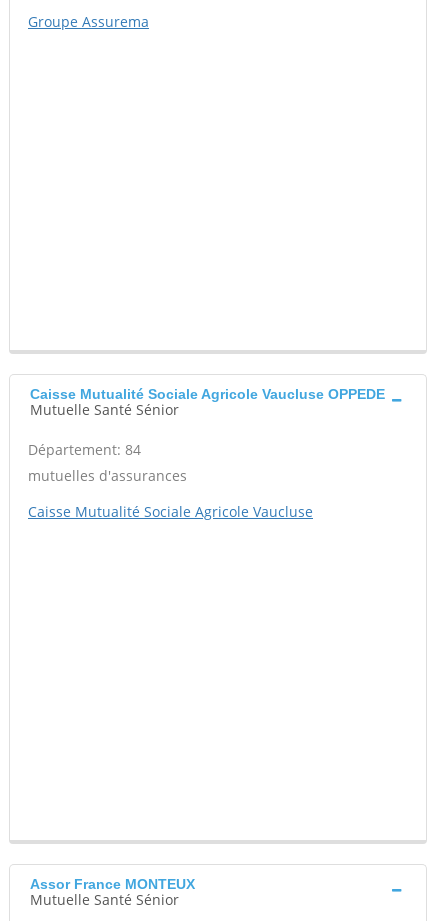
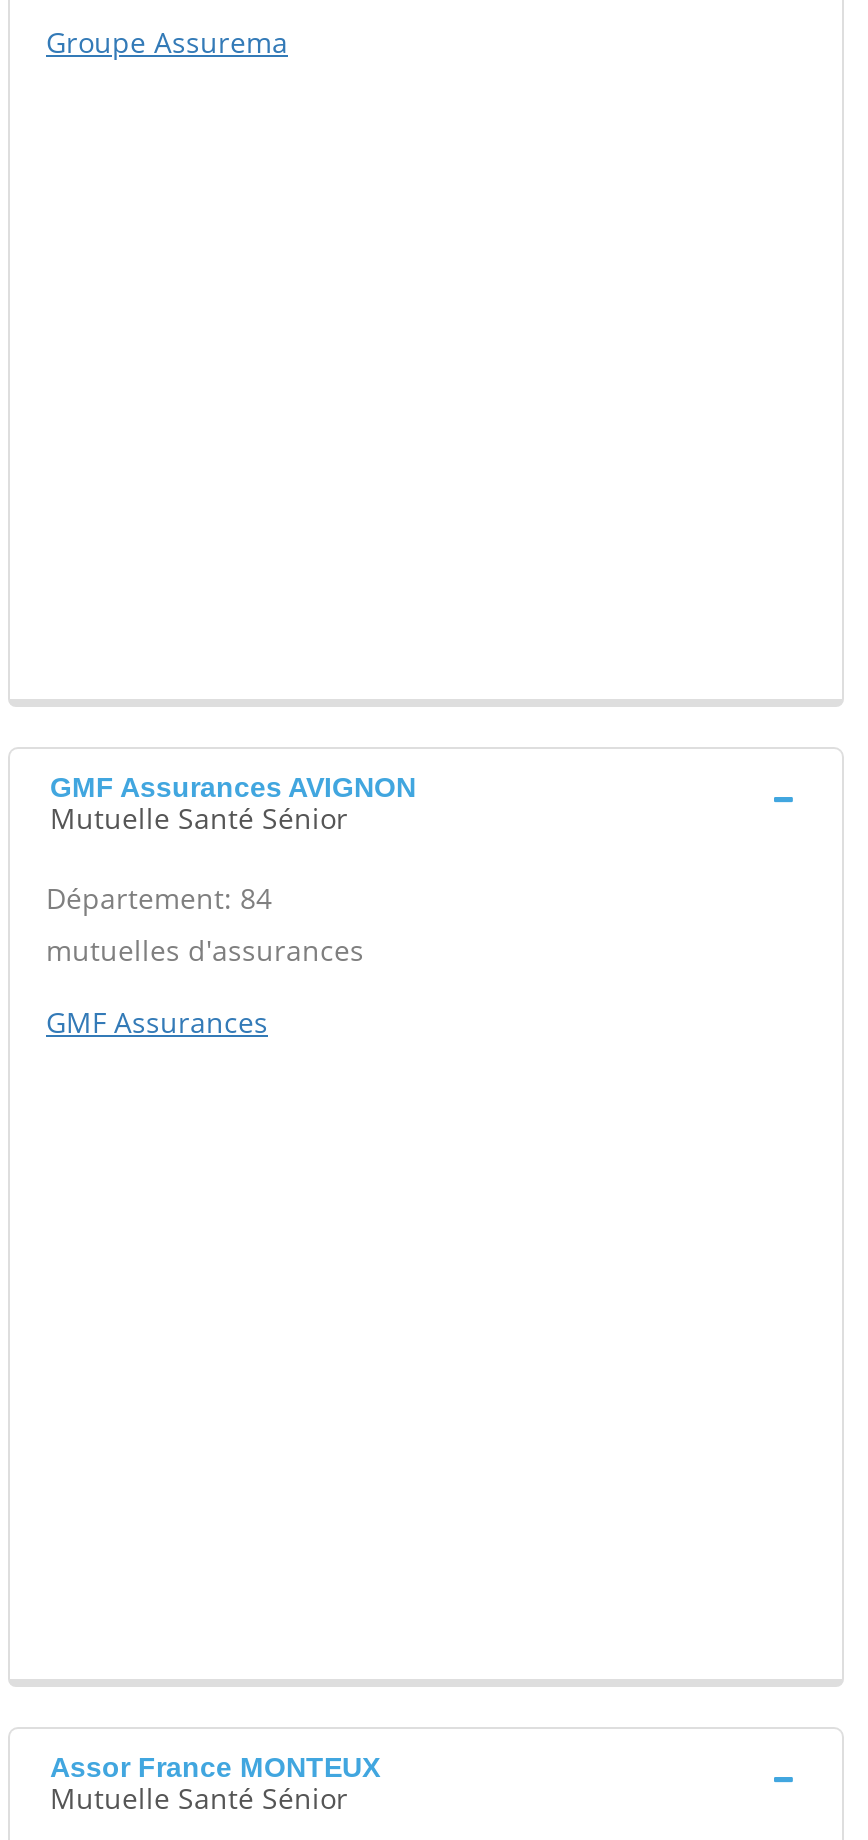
[30,386,385,402] Caisse Mutualité Sociale Agricole Vaucluse OPPEDE -> [50,771,416,803] GMF Assurances AVIGNON
[28,502,313,521] Caisse Mutualité Sociale Agricole Vaucluse -> [46,1003,268,1041] GMF Assurances

